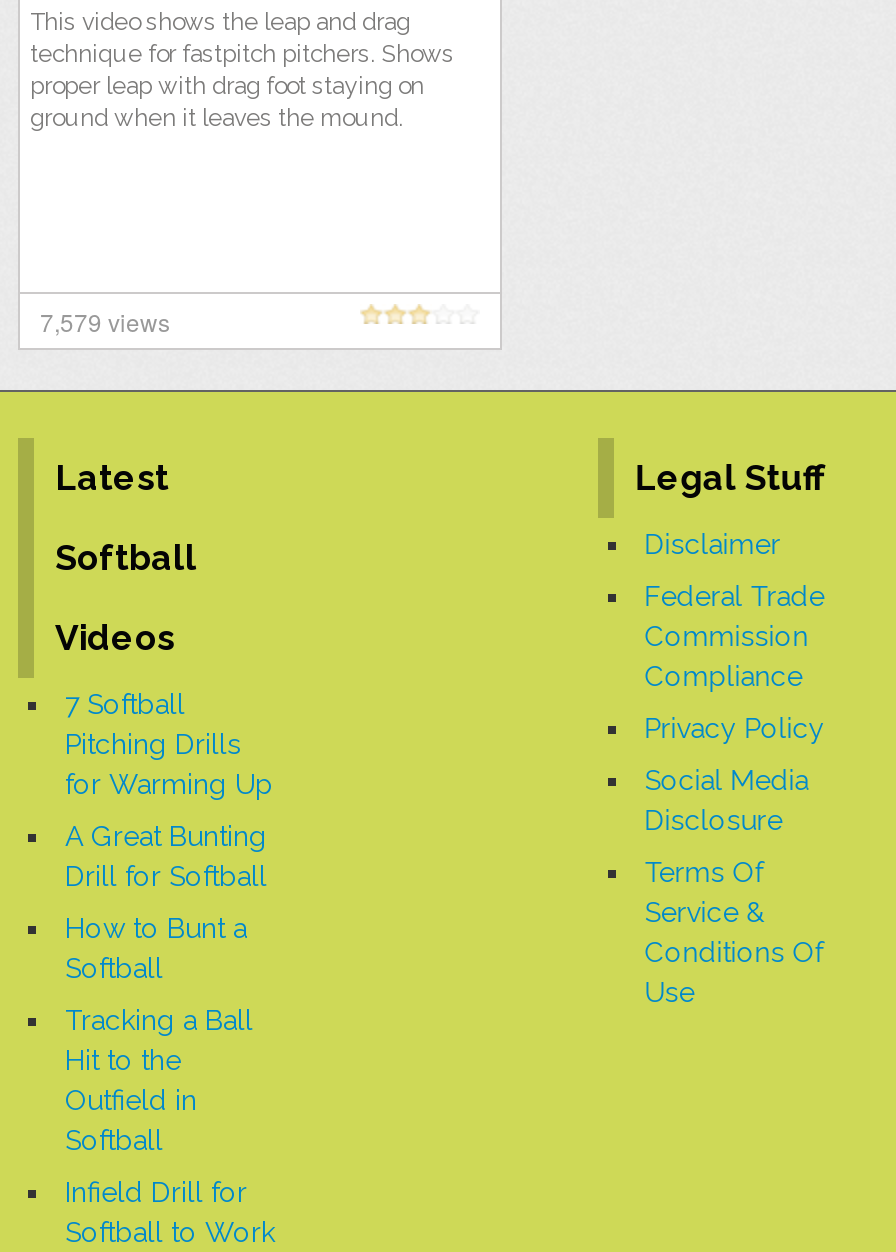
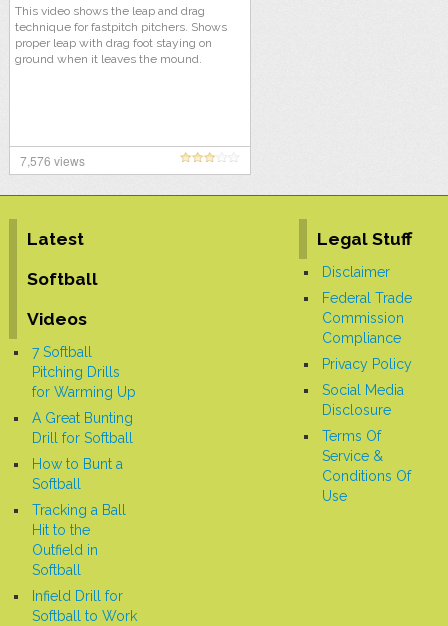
[40,304,170,338] 7,579 views -> [20,152,85,169] 7,576 views

